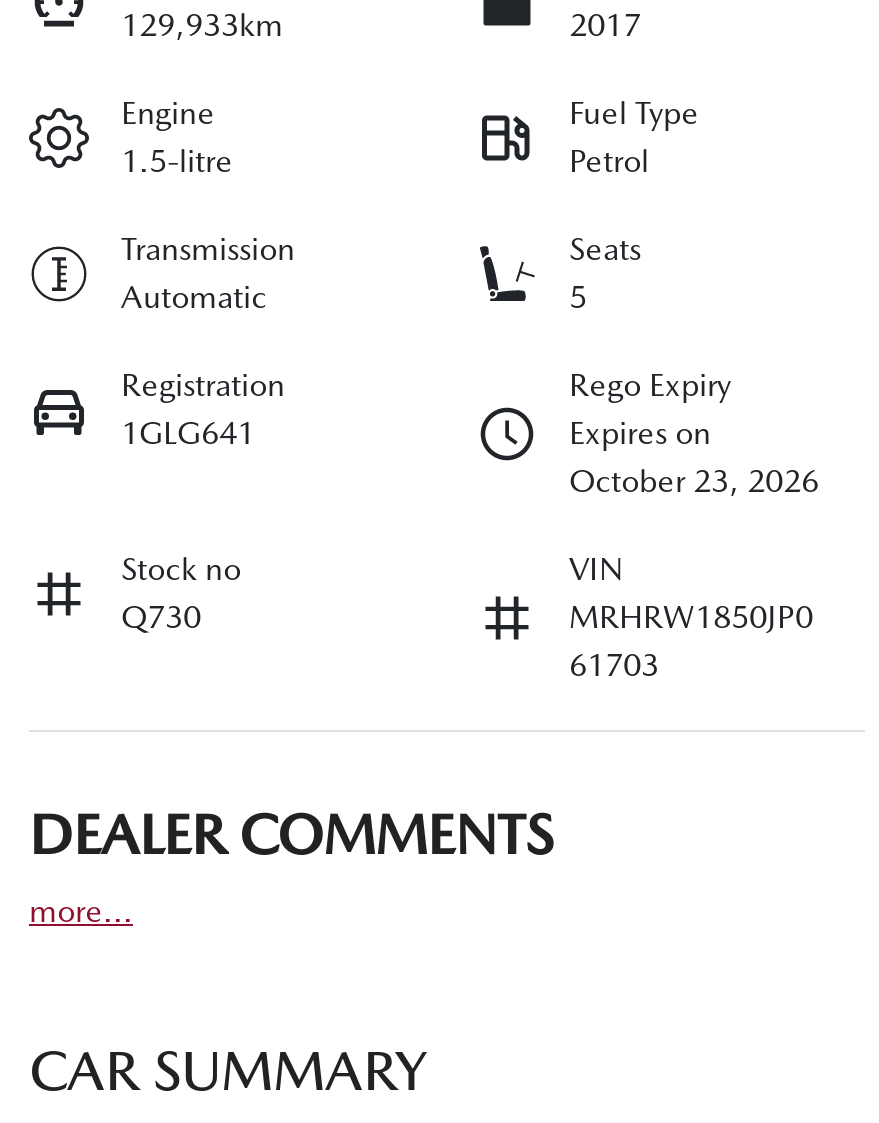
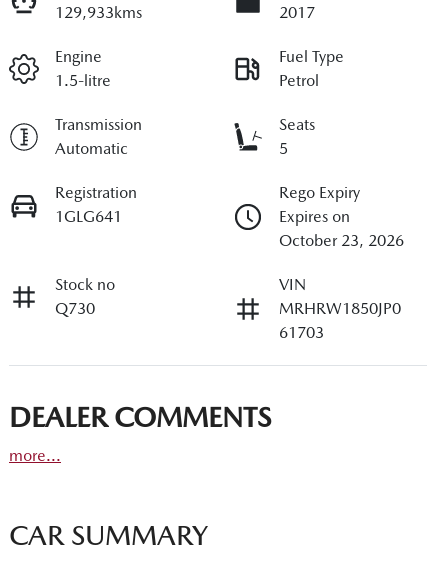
[121,7,283,45] 129,933km -> [55,3,142,22] 129,933kms

